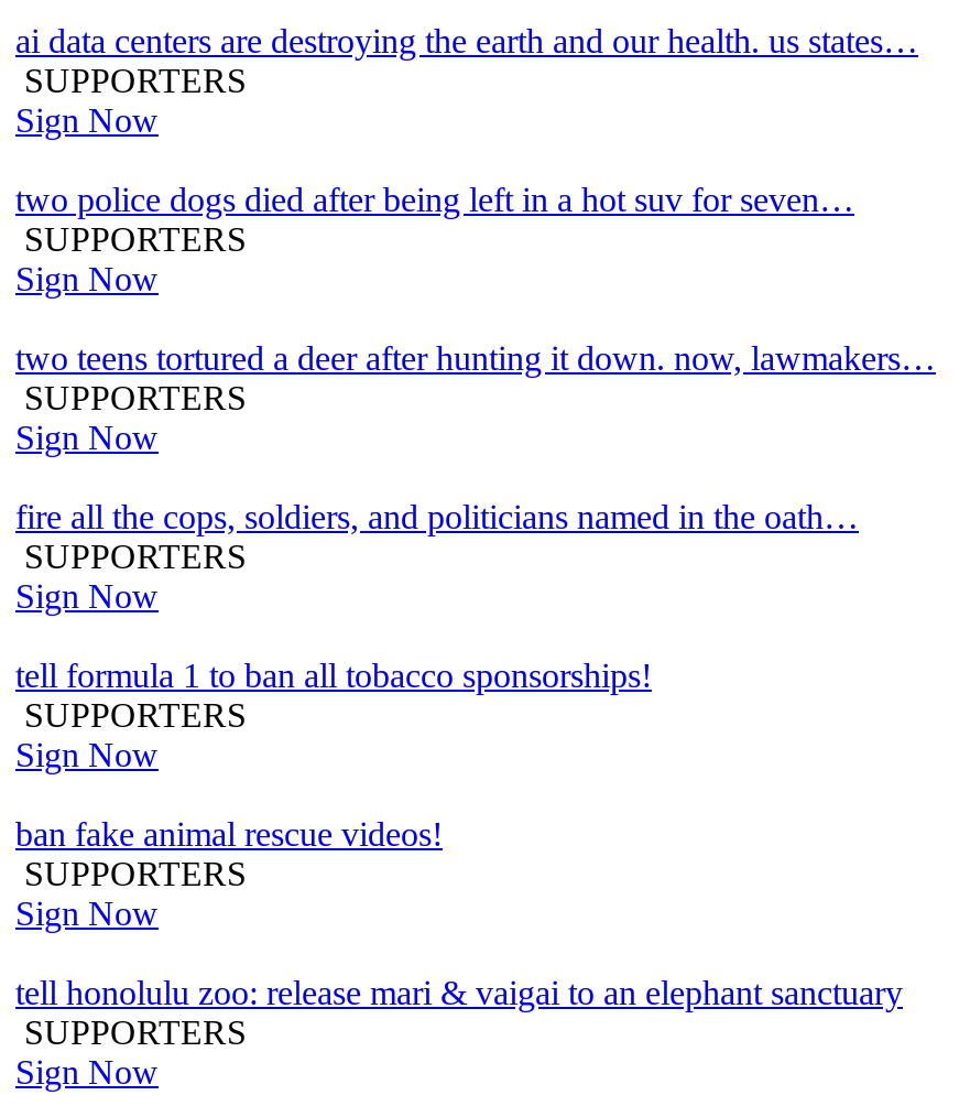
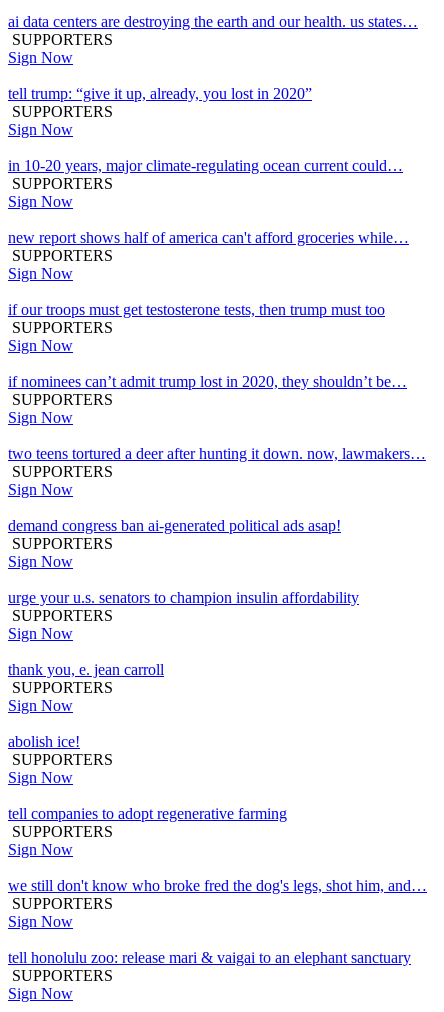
[15,181,854,218] two police dogs died after being left in a hot suv for seven… -> [8,85,409,390] tell trump: “give it up, already, you lost in 2020” | SUPPORTERS | Sign Now | in 10-20 years, major climate-regulating ocean current could… | SUPPORTERS | Sign Now | new report shows half of america can't afford groceries while… | SUPPORTERS | Sign Now | if our troops must get testosterone tests, then trump must too | SUPPORTERS | Sign Now | if nominees can’t admit trump lost in 2020, they shouldn’t be…
[15,498,859,535] fire all the cops, soldiers, and politicians named in the oath… -> [8,517,341,534] demand congress ban ai-generated political ads asap!
[15,657,652,694] tell formula 1 to ban all tobacco sponsorships! -> [8,589,359,606] urge your u.s. senators to champion insulin affordability
[15,815,443,853] ban fake animal rescue videos! -> [8,661,427,894] thank you, e. jean carroll | SUPPORTERS | Sign Now | abolish ice! | SUPPORTERS | Sign Now | tell companies to adopt regenerative farming | SUPPORTERS | Sign Now | we still don't know who broke fred the dog's legs, shot him, and…

